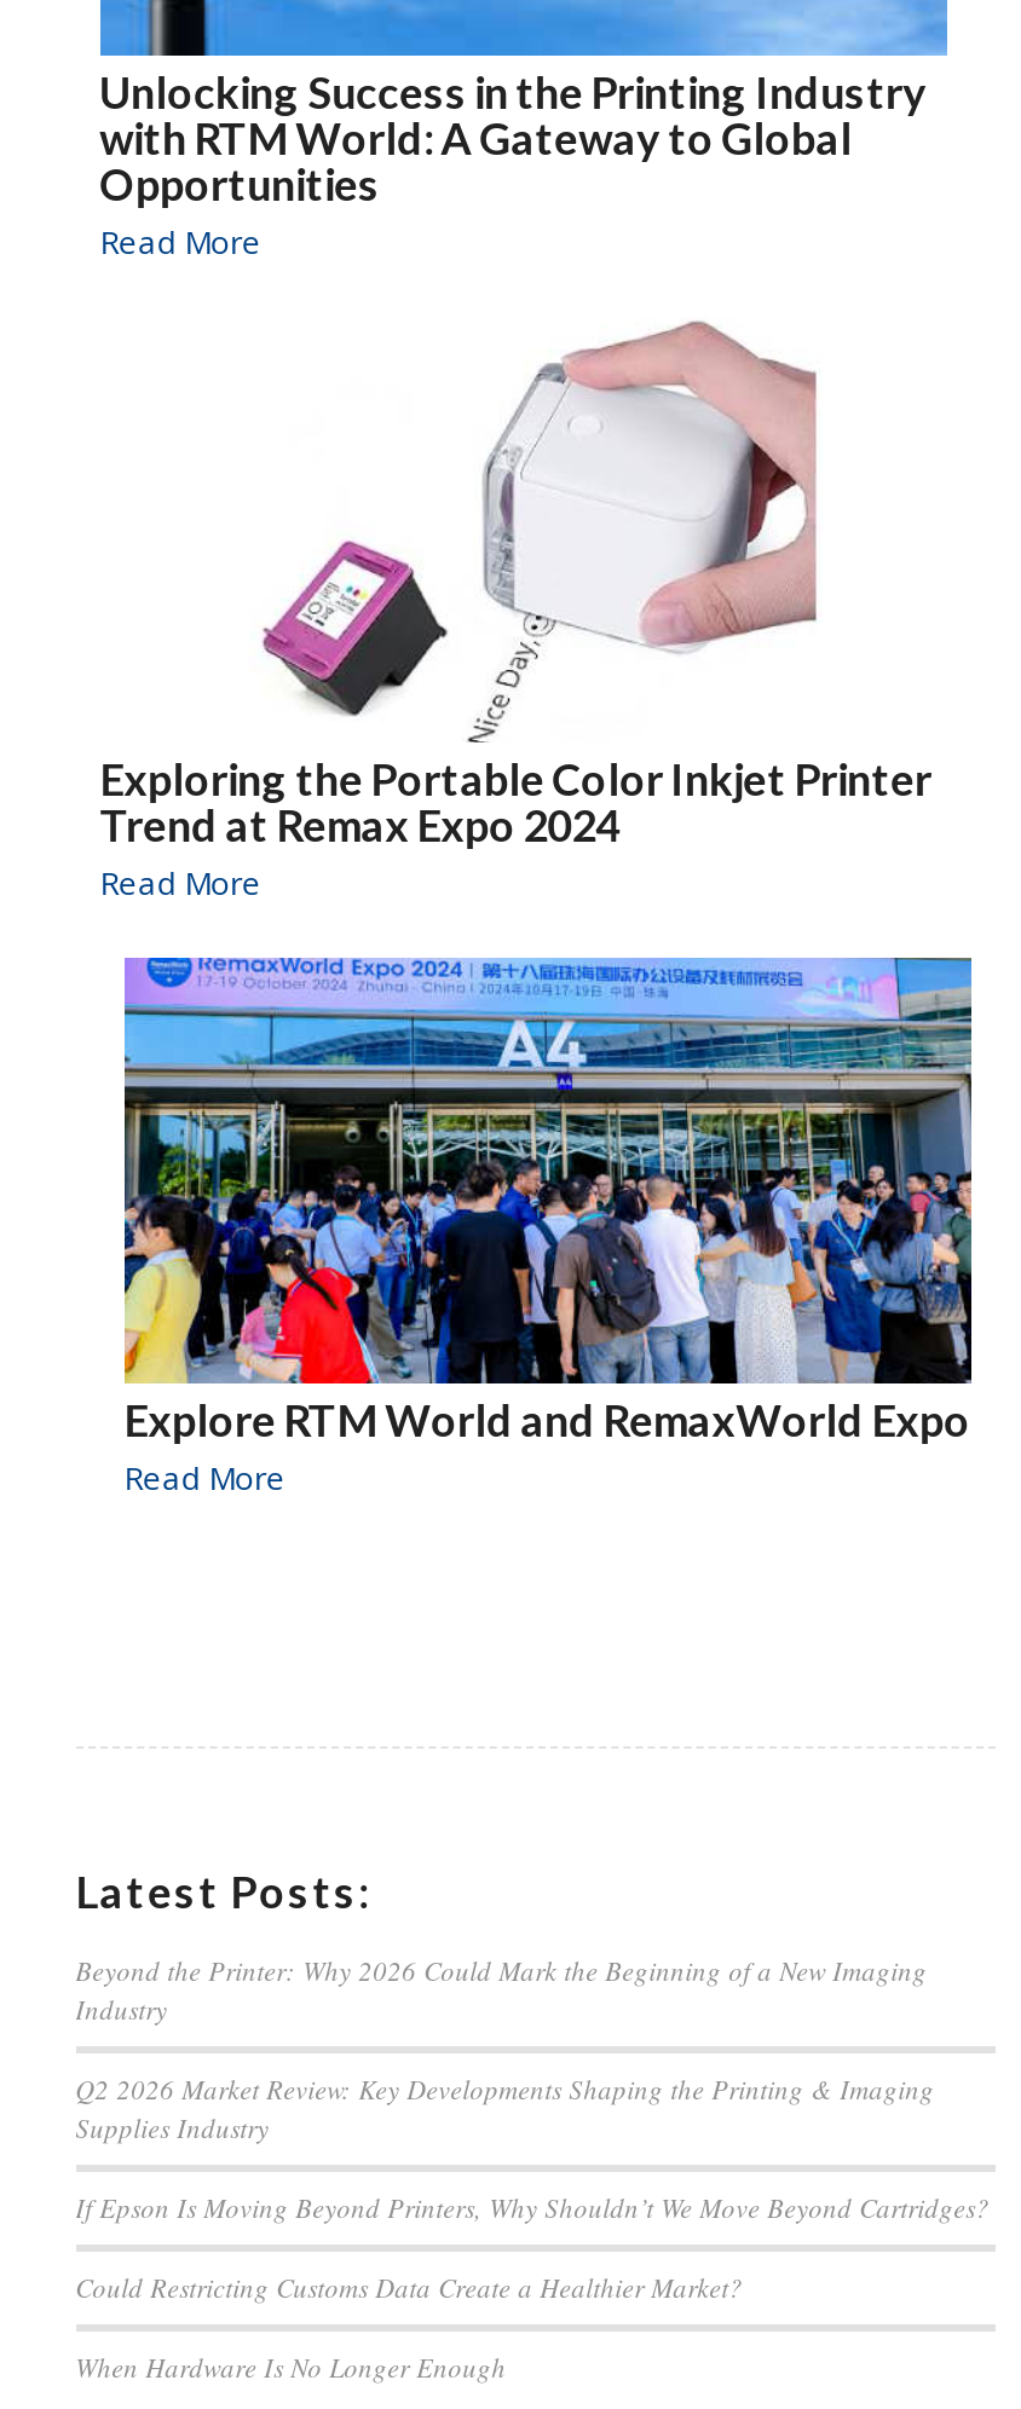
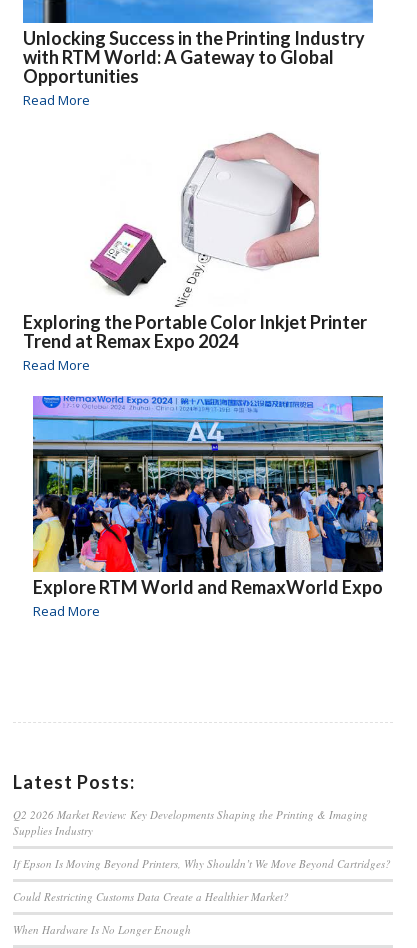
[75,1952,927,2027] Beyond the Printer: Why 2026 Could Mark the Beginning of a New Imaging | Industry -> none

